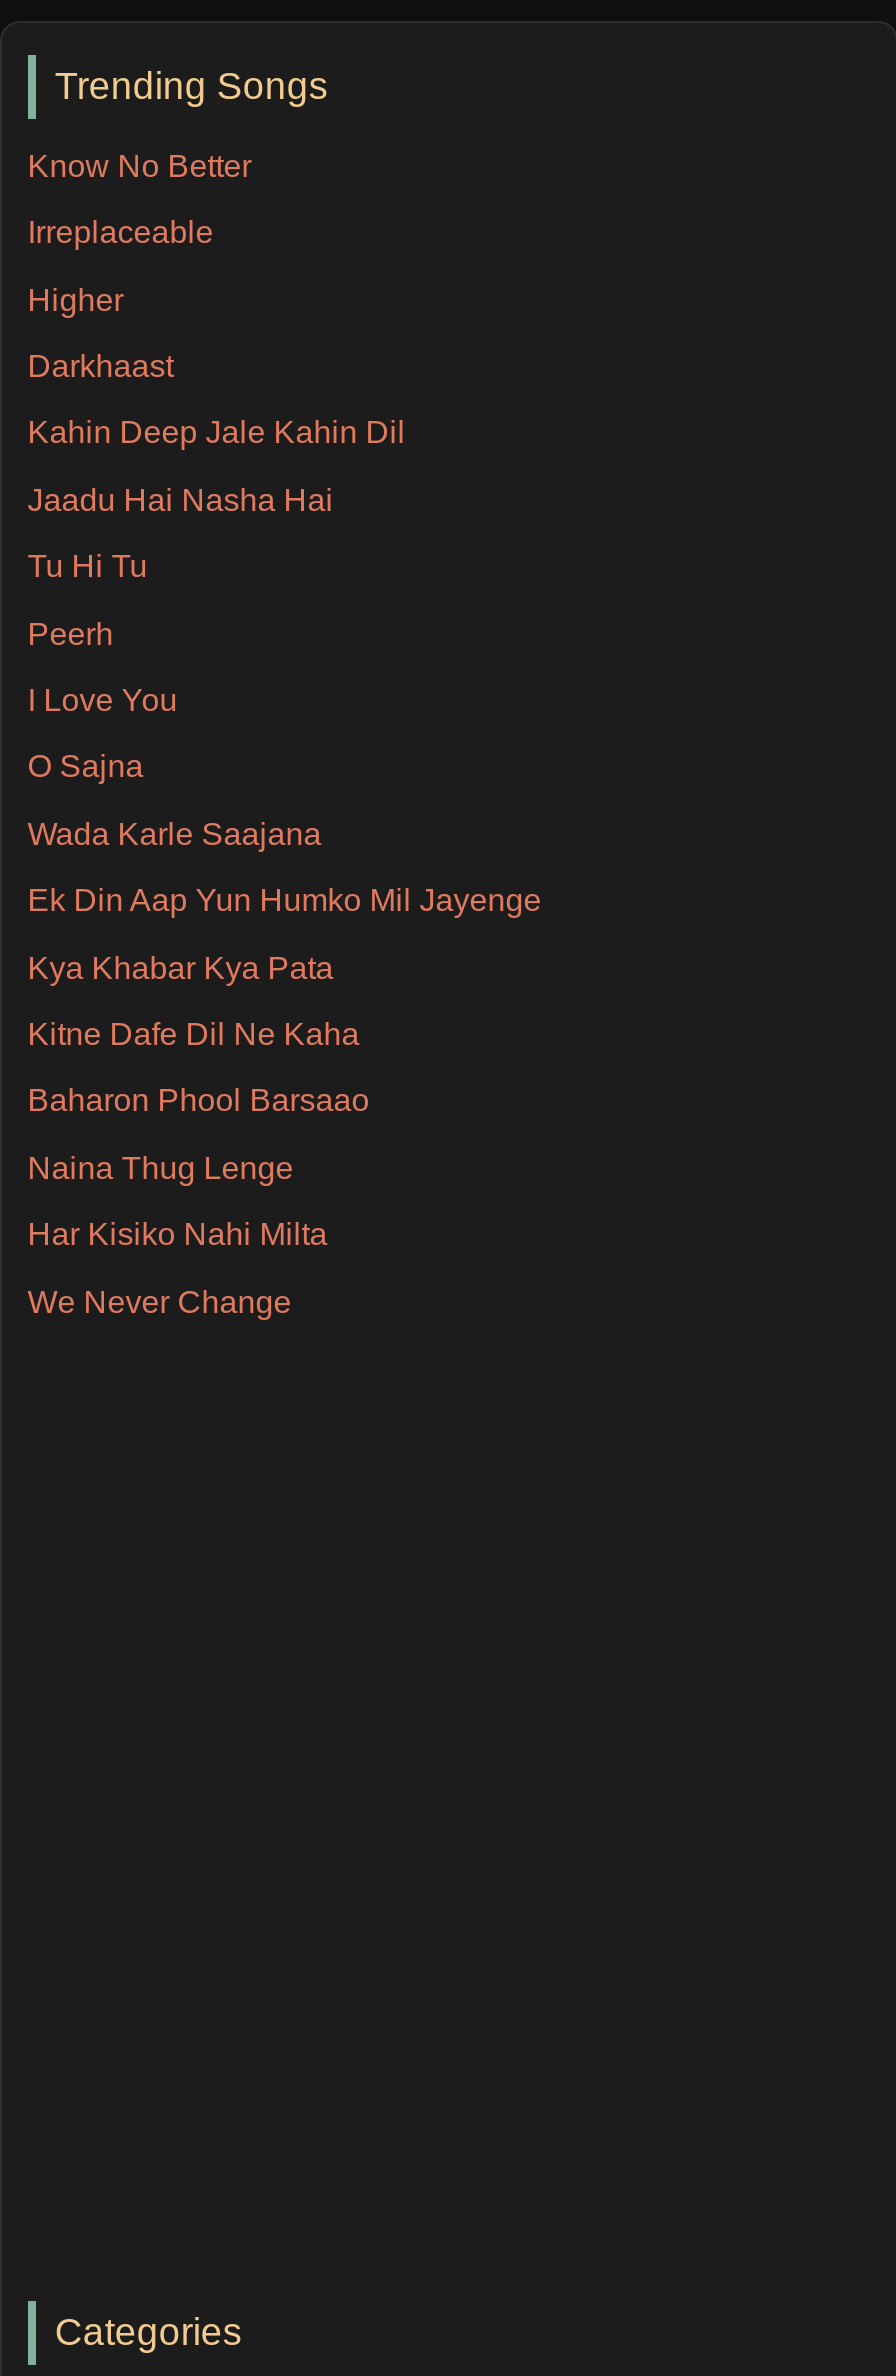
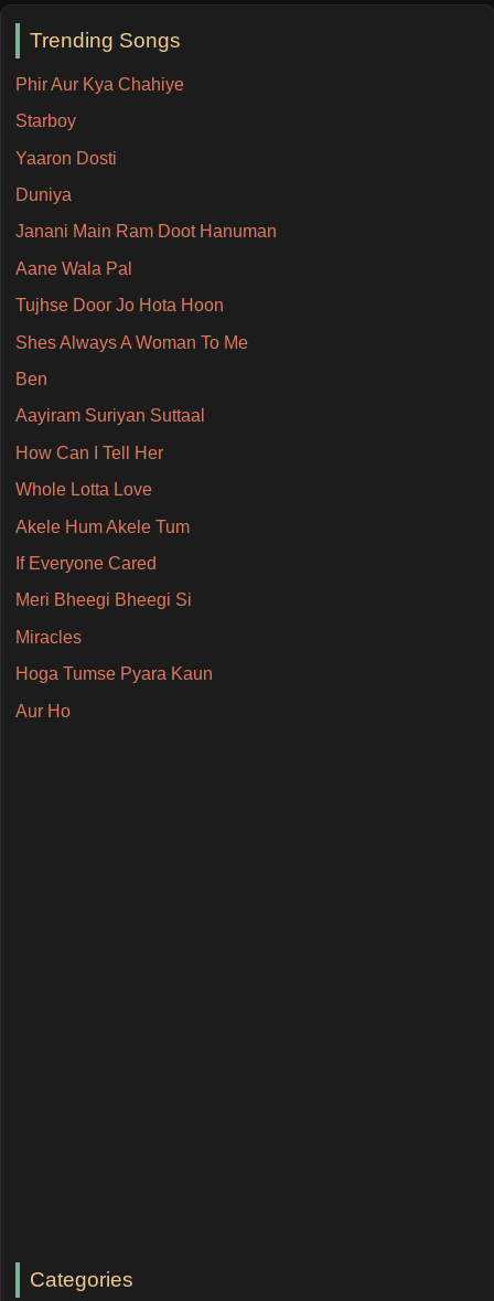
[28,149,252,183] Know No Better -> [15,75,184,94] Phir Aur Kya Chahiye
[28,215,214,249] Irreplaceable -> [15,112,76,130] Starboy
[28,282,124,316] Higher -> [15,149,117,167] Yaaron Dosti
[28,349,174,383] Darkhaast -> [15,185,71,204] Duniya
[28,416,406,450] Kahin Deep Jale Kahin Dil -> [15,222,277,241] Janani Main Ram Doot Hanuman
[28,483,334,517] Jaadu Hai Nasha Hai -> [15,259,132,278] Aane Wala Pal
[28,549,148,583] Tu Hi Tu -> [15,296,224,315] Tujhse Door Jo Hota Hoon
[28,616,114,650] Peerh -> [15,333,248,352] Shes Always A Woman To Me
[28,683,178,717] I Love You -> [15,370,47,388] Ben
[28,750,144,784] O Sajna -> [15,407,205,425] Aayiram Suriyan Suttaal
[28,817,322,851] Wada Karle Saajana -> [15,443,163,462] How Can I Tell Her
[28,883,542,917] Ek Din Aap Yun Humko Mil Jayenge -> [15,480,152,499] Whole Lotta Love
[28,950,334,984] Kya Khabar Kya Pata -> [15,517,189,536] Akele Hum Akele Tum
[28,1017,360,1051] Kitne Dafe Dil Ne Kaha -> [15,554,156,573] If Everyone Cared
[28,1084,370,1118] Baharon Phool Barsaao -> [15,591,192,609] Meri Bheegi Bheegi Si
[28,1150,294,1184] Naina Thug Lenge -> [15,628,81,646] Miracles
[28,1217,328,1251] Har Kisiko Nahi Milta -> [15,664,213,683] Hoga Tumse Pyara Kaun
[28,1284,292,1318] We Never Change -> [15,701,70,720] Aur Ho

